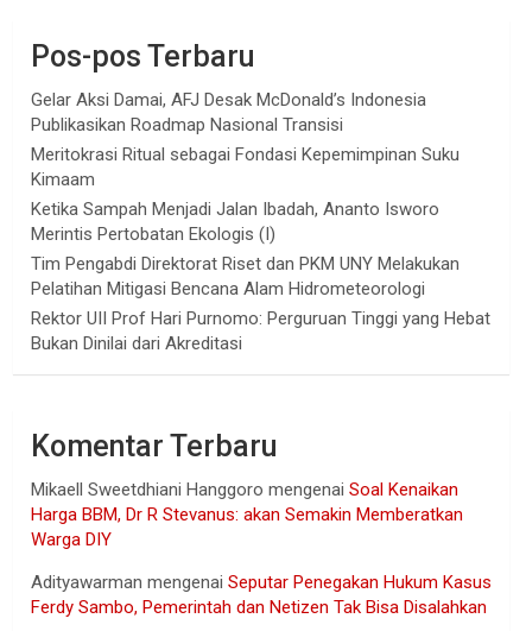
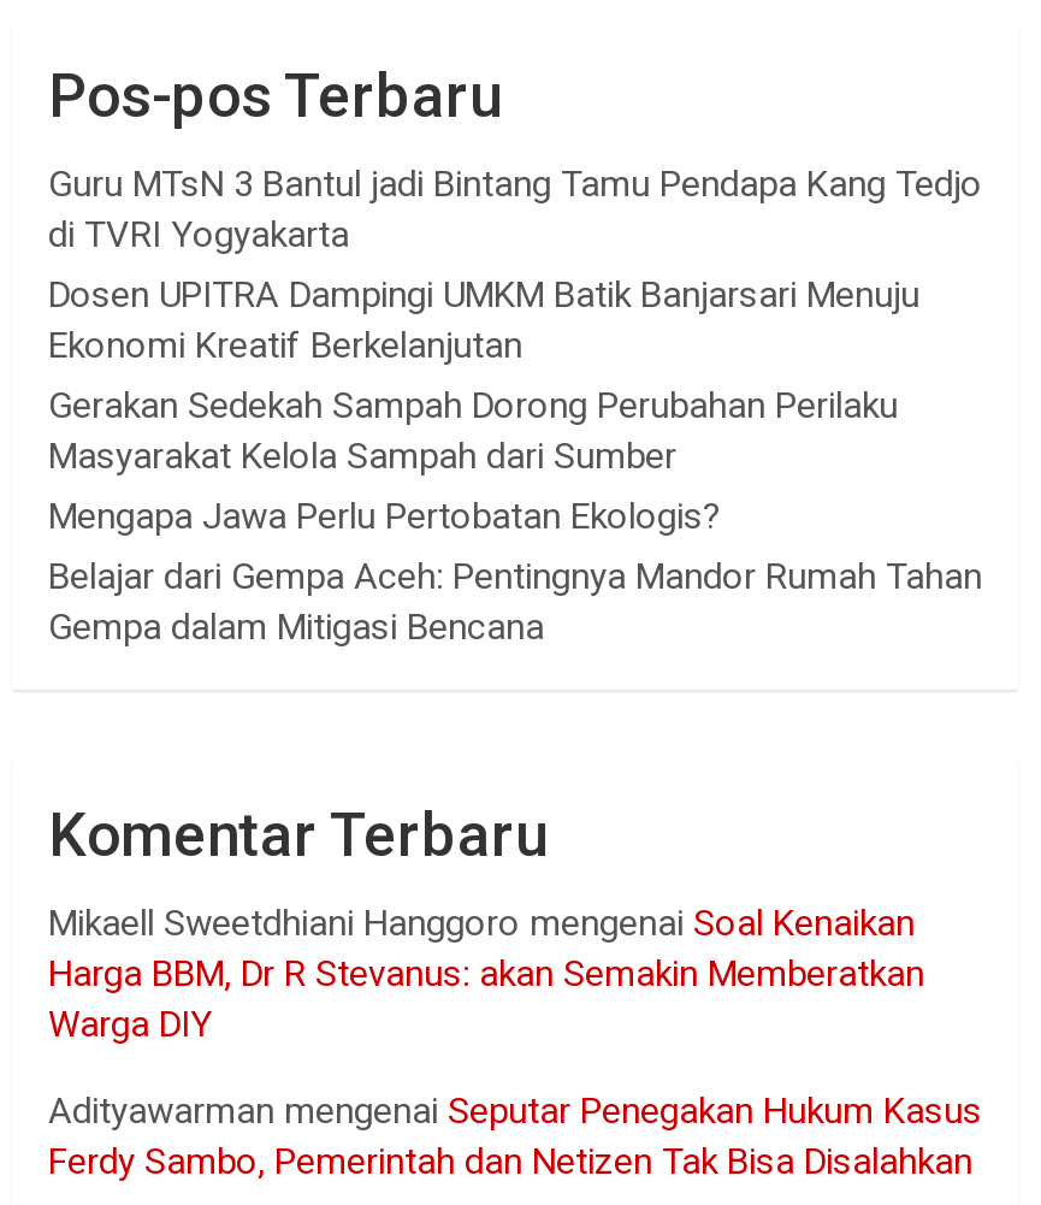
[31,89,490,354] Gelar Aksi Damai, AFJ Desak McDonald’s Indonesia | Publikasikan Roadmap Nasional Transisi | Meritokrasi Ritual sebagai Fondasi Kepemimpinan Suku | Kimaam | Ketika Sampah Menjadi Jalan Ibadah, Ananto Isworo | Merintis Pertobatan Ekologis (I) | Tim Pengabdi Direktorat Riset dan PKM UNY Melakukan | Pelatihan Mitigasi Bencana Alam Hidrometeorologi | Rektor UII Prof Hari Purnomo: Perguruan Tinggi yang Hebat | Bukan Dinilai dari Akreditasi -> [48,163,982,649] Guru MTsN 3 Bantul jadi Bintang Tamu Pendapa Kang Tedjo | di TVRI Yogyakarta | Dosen UPITRA Dampingi UMKM Batik Banjarsari Menuju | Ekonomi Kreatif Berkelanjutan | Gerakan Sedekah Sampah Dorong Perubahan Perilaku | Masyarakat Kelola Sampah dari Sumber | Mengapa Jawa Perlu Pertobatan Ekologis? | Belajar dari Gempa Aceh: Pentingnya Mandor Rumah Tahan | Gempa dalam Mitigasi Bencana

